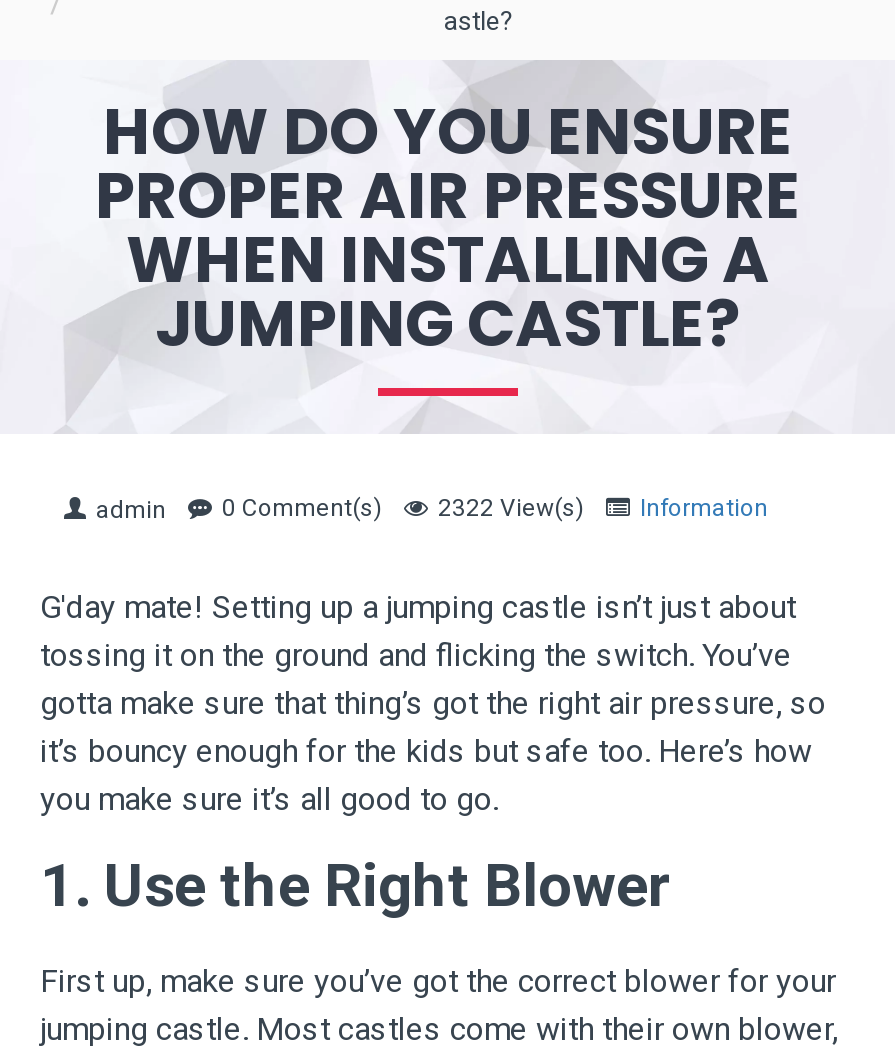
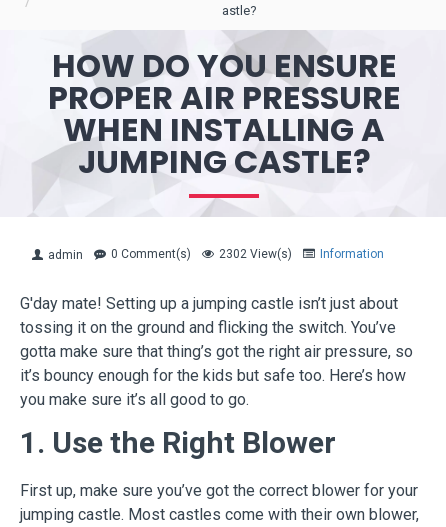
[96,494,768,524] admin 0 Comment(s) 2322 View(s) Information -> [48,247,384,262] admin 0 Comment(s) 2302 View(s) Information

